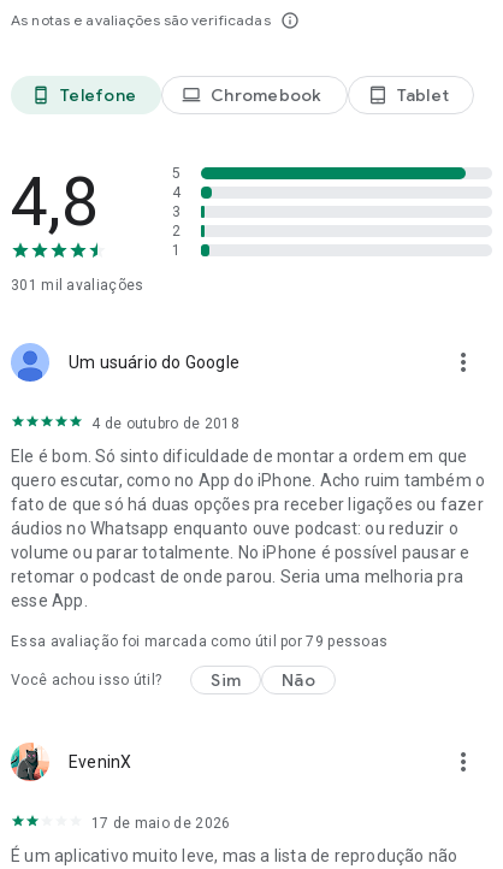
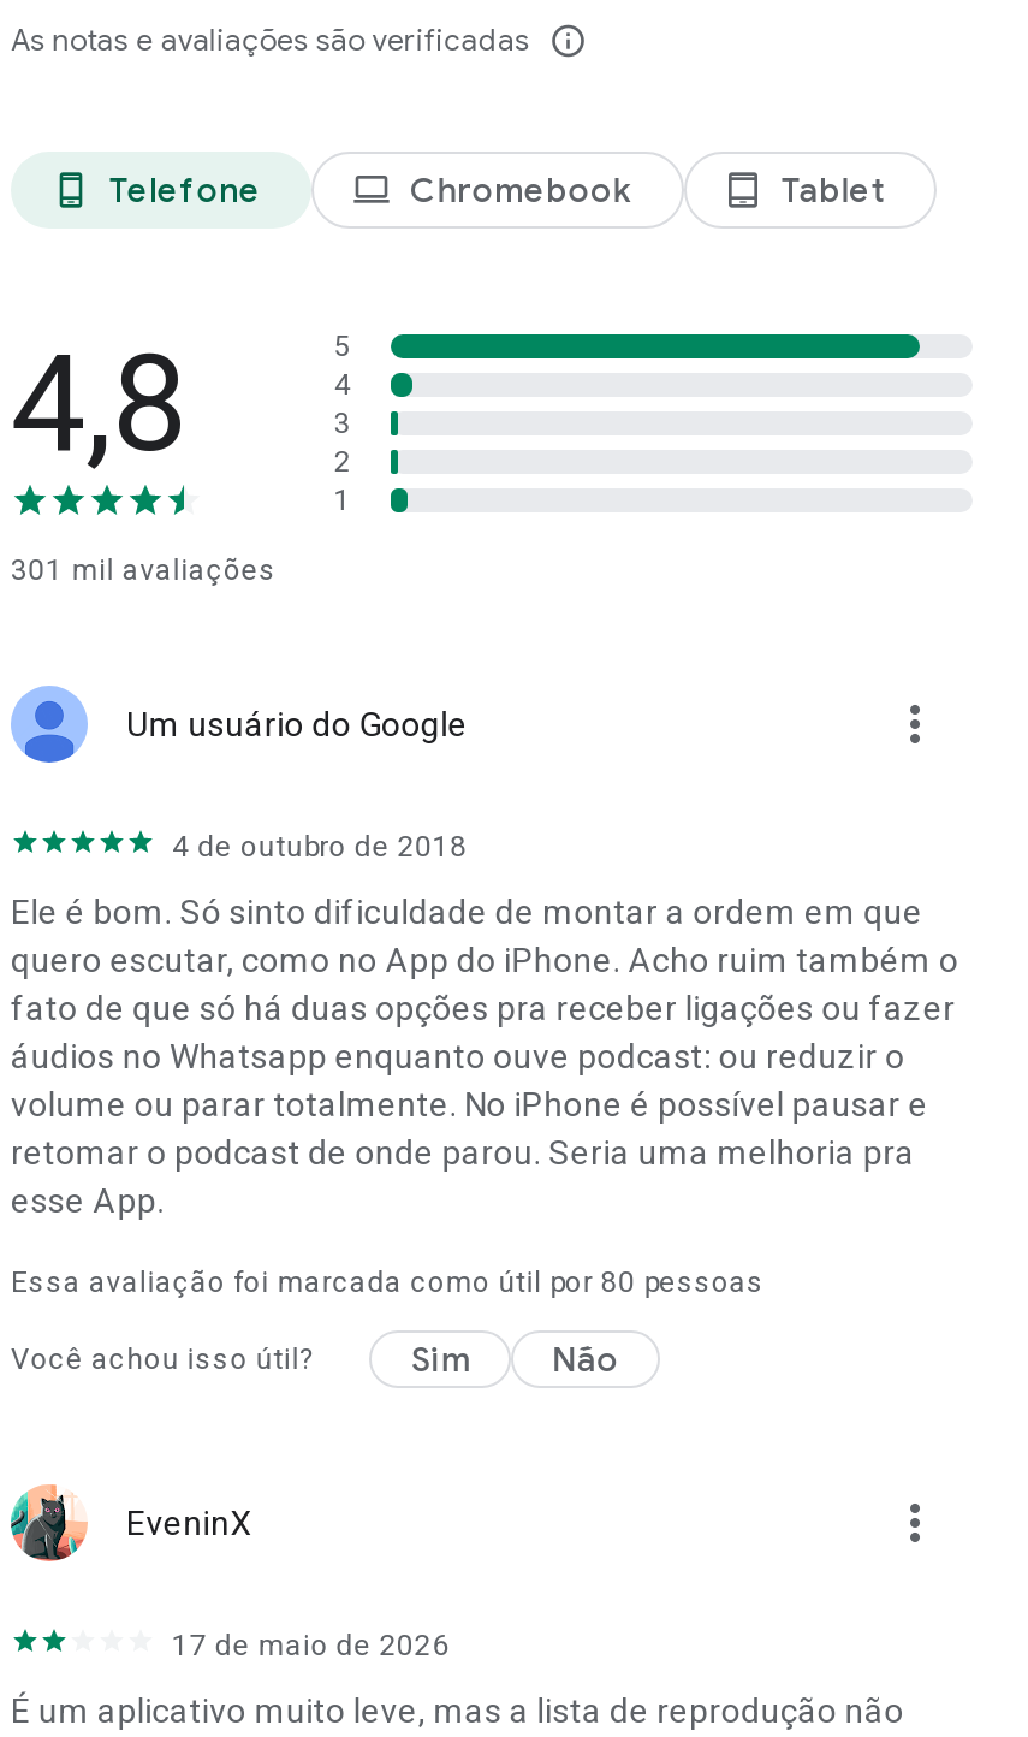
[11,633,388,650] Essa avaliação foi marcada como útil por 79 pessoas -> [11,1265,764,1299] Essa avaliação foi marcada como útil por 80 pessoas

